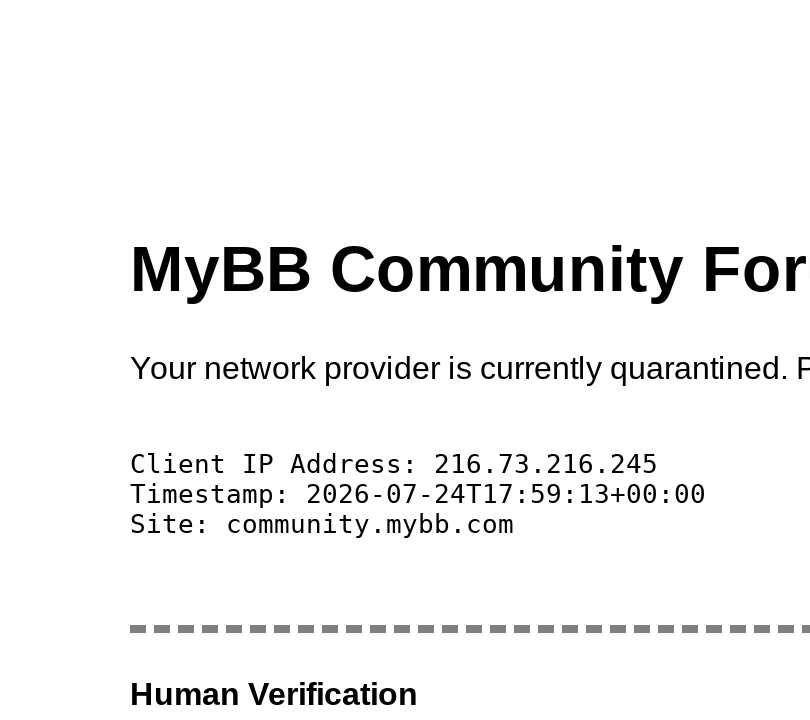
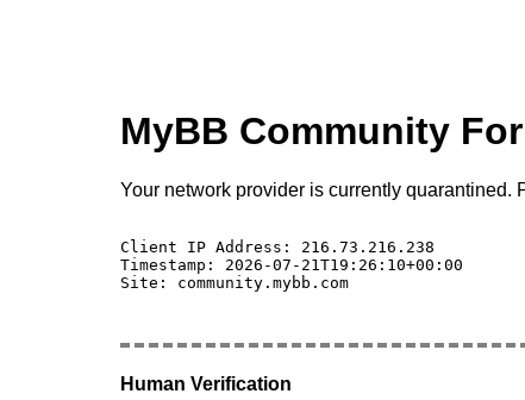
[130,449,674,479] Client IP Address: 216.73.216.245 -> [120,238,444,256] Client IP Address: 216.73.216.238
[130,479,706,509] Timestamp: 2026-07-24T17:59:13+00:00 -> [120,256,463,274] Timestamp: 2026-07-21T19:26:10+00:00

